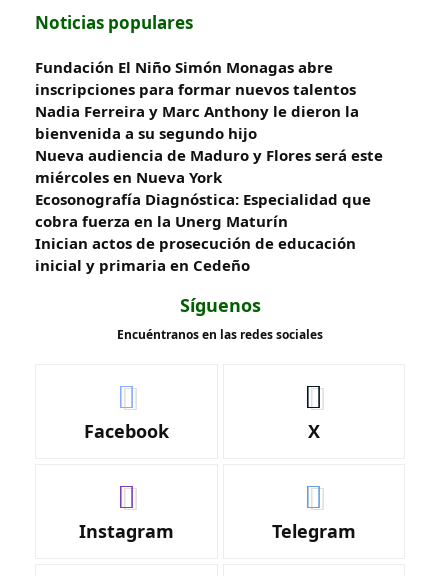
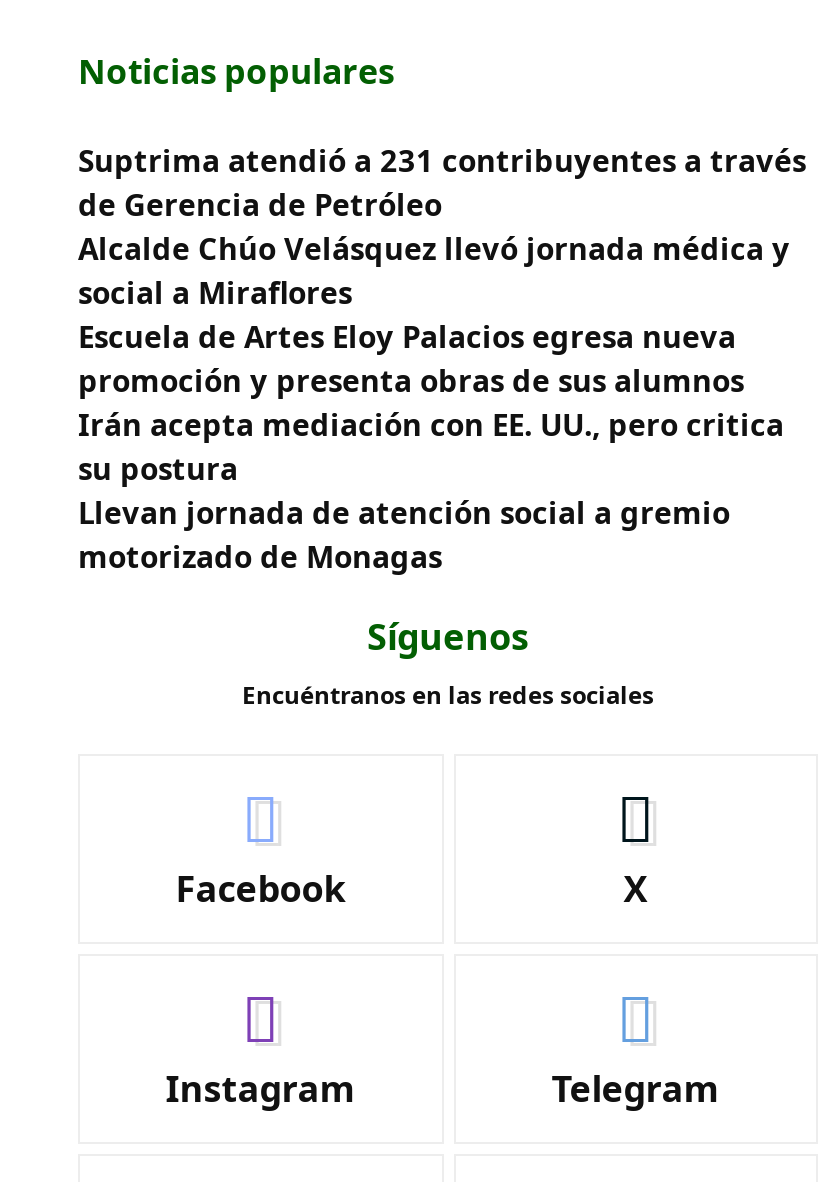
[35,57,383,275] Fundación El Niño Simón Monagas abre | inscripciones para formar nuevos talentos | Nadia Ferreira y Marc Anthony le dieron la | bienvenida a su segundo hijo | Nueva audiencia de Maduro y Flores será este | miércoles en Nueva York | Ecosonografía Diagnóstica: Especialidad que | cobra fuerza en la Unerg Maturín | Inician actos de prosecución de educación | inicial y primaria en Cedeño -> [78,141,806,577] Suptrima atendió a 231 contribuyentes a través | de Gerencia de Petróleo | Alcalde Chúo Velásquez llevó jornada médica y | social a Miraflores | Escuela de Artes Eloy Palacios egresa nueva | promoción y presenta obras de sus alumnos | Irán acepta mediación con EE. UU., pero critica | su postura | Llevan jornada de atención social a gremio | motorizado de Monagas

